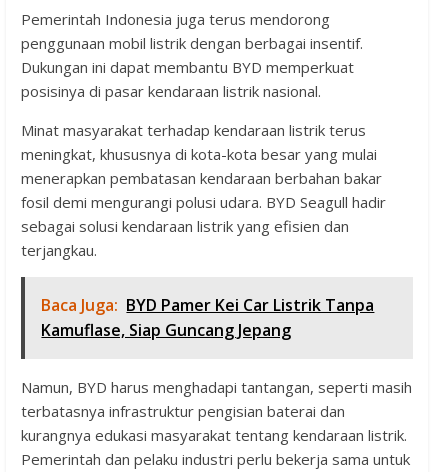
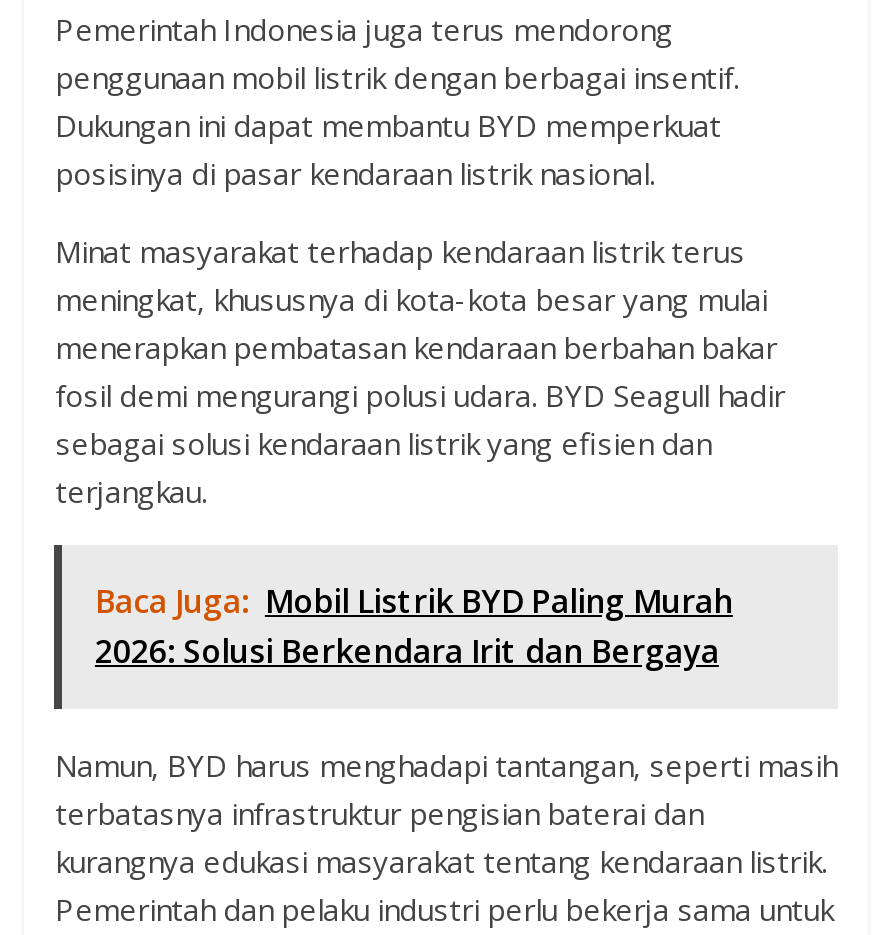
[41,294,374,341] Baca Juga: BYD Pamer Kei Car Listrik Tanpa | Kamuflase, Siap Guncang Jepang -> [95,579,733,673] Baca Juga: Mobil Listrik BYD Paling Murah | 2026: Solusi Berkendara Irit dan Bergaya

